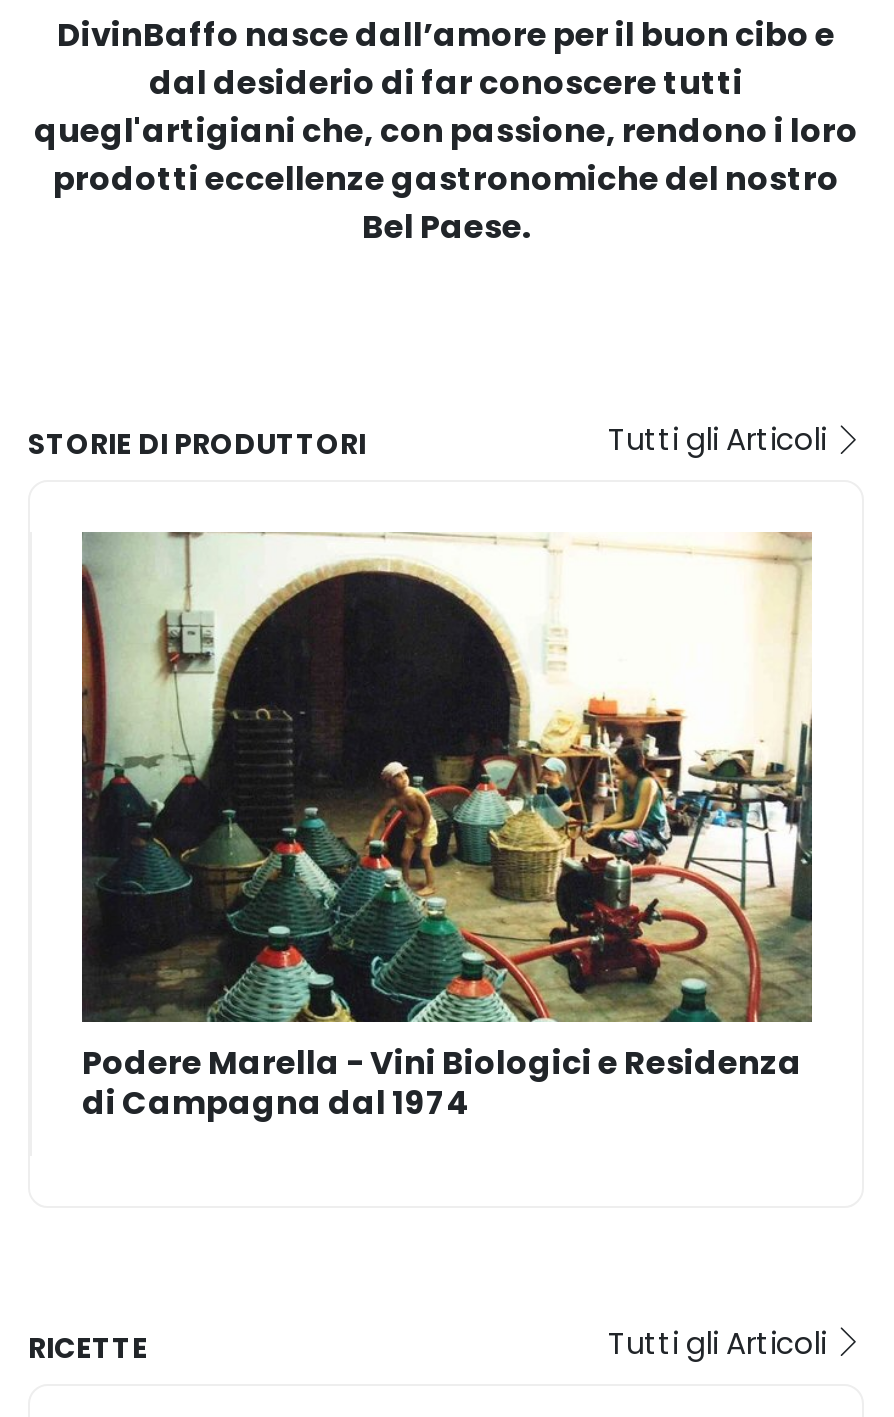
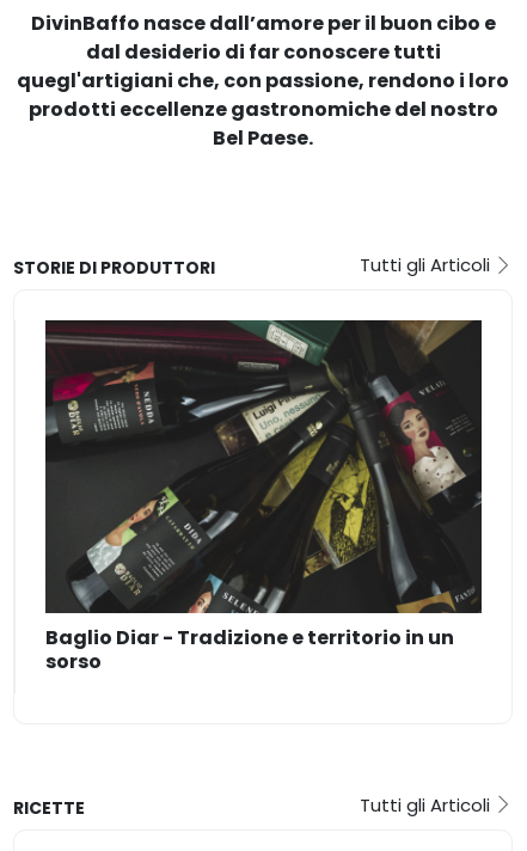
[80,530,814,1125] [image] | Podere Marella - Vini Biologici e Residenza | di Campagna dal 1974 -> [44,319,483,675] [image] | Baglio Diar - Tradizione e territorio in un | sorso

